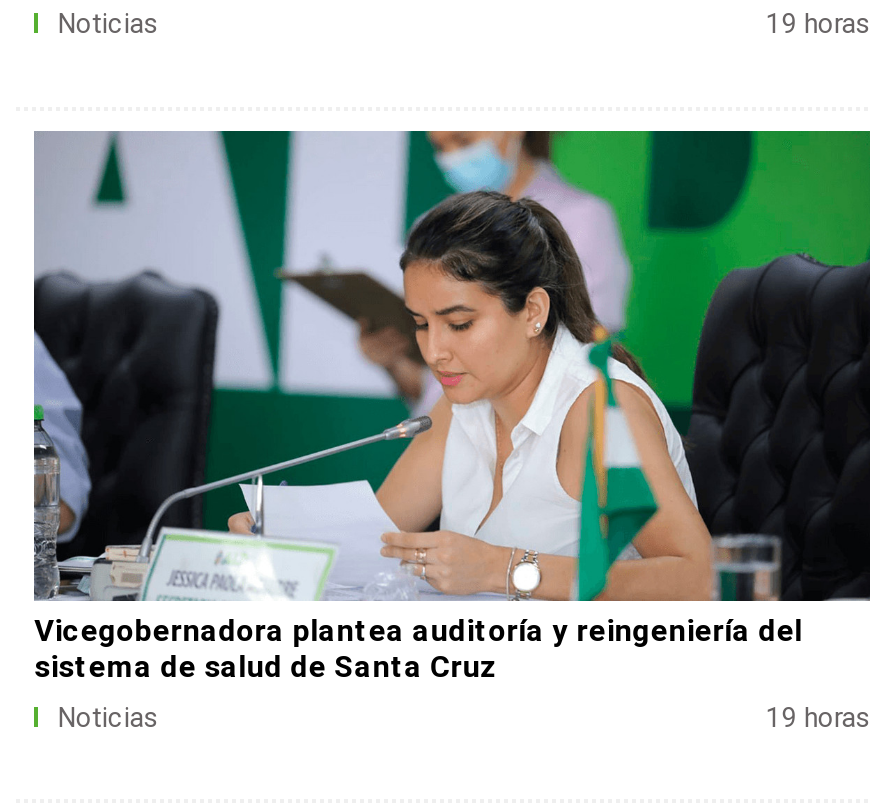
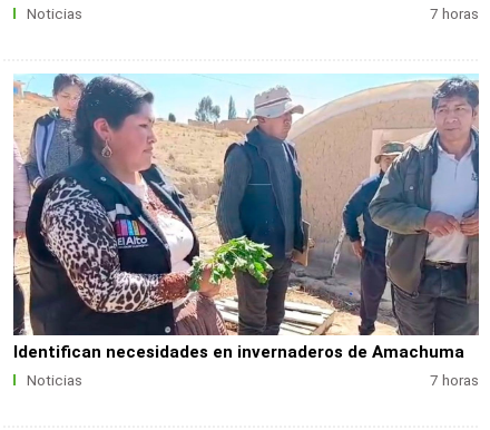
[766,9,870,39] 19 horas -> [430,6,479,23] 7 horas
[32,129,872,685] [image] | Vicegobernadora plantea auditoría y reingeniería del | sistema de salud de Santa Cruz -> [12,74,480,362] [image] | Identifican necesidades en invernaderos de Amachuma
[766,703,870,733] 19 horas -> [430,372,479,389] 7 horas

